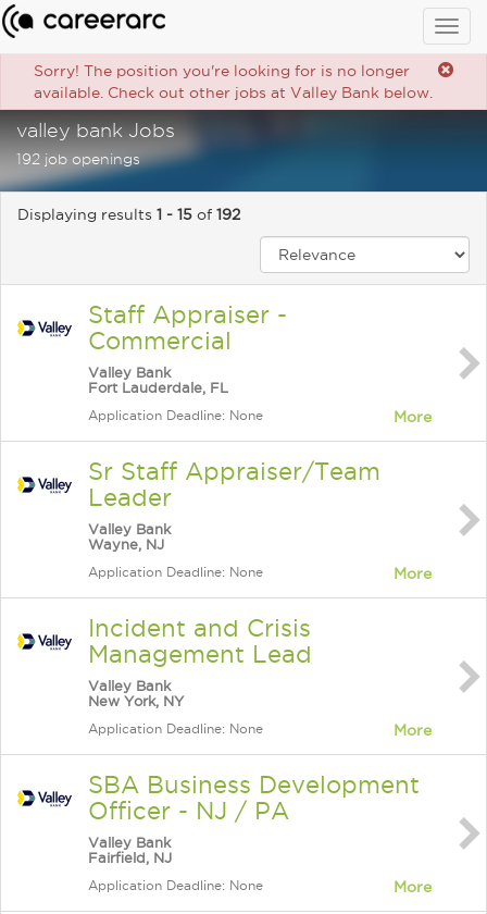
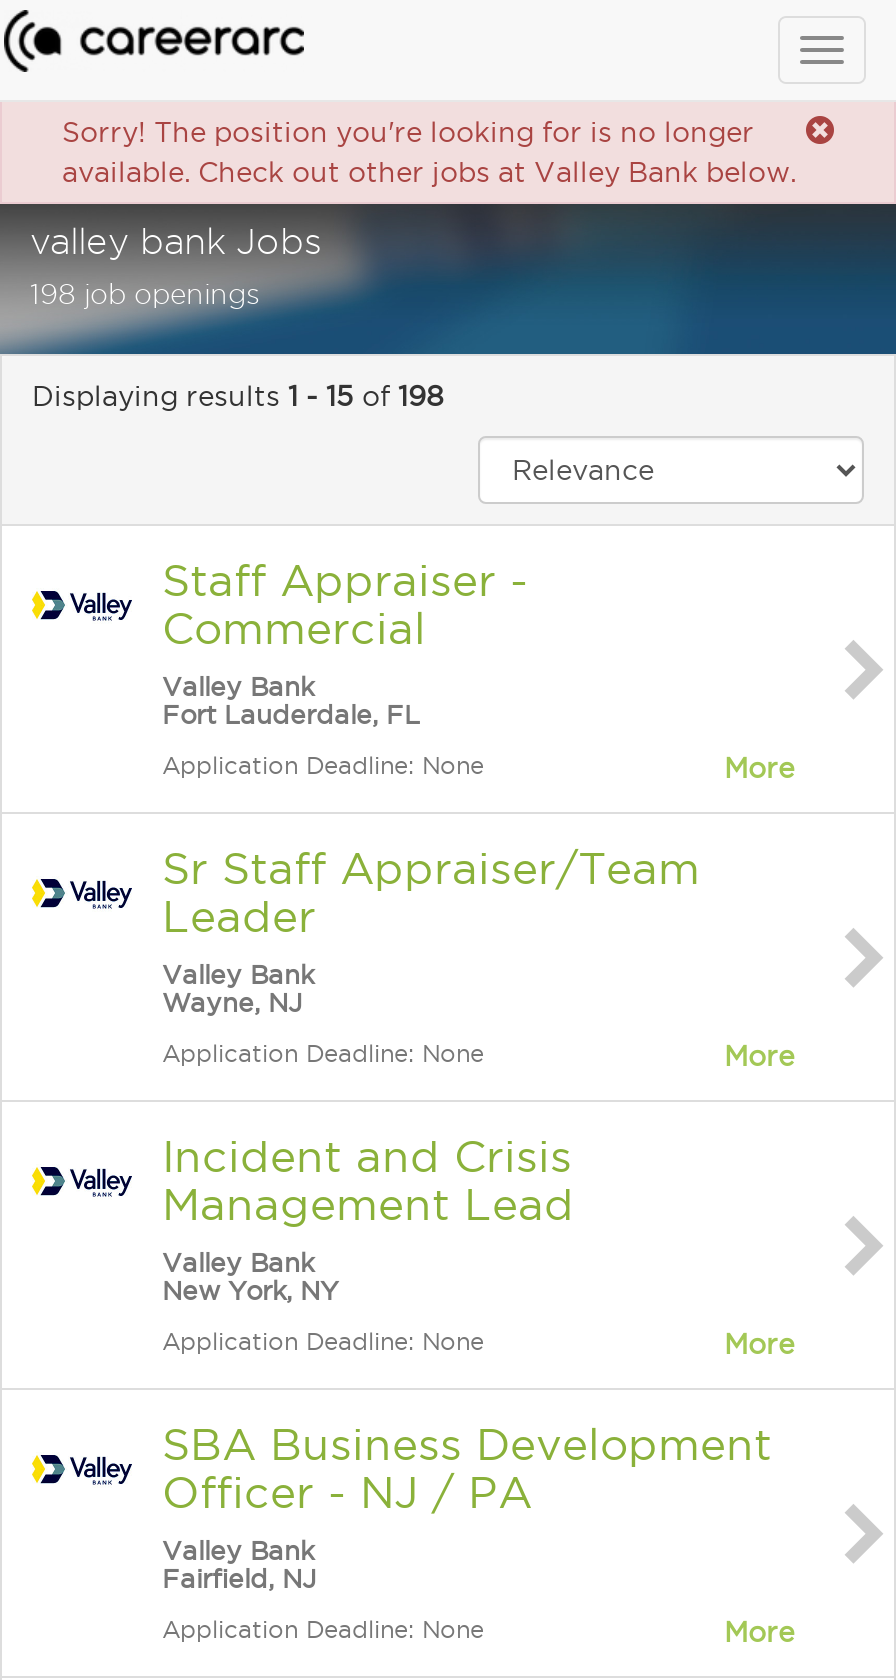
[16,150,140,168] 192 job openings -> [30,278,260,310] 198 job openings
[17,206,240,223] Displaying results 1 - 15 of 192 -> [32,380,444,412] Displaying results 1 - 15 of 198

